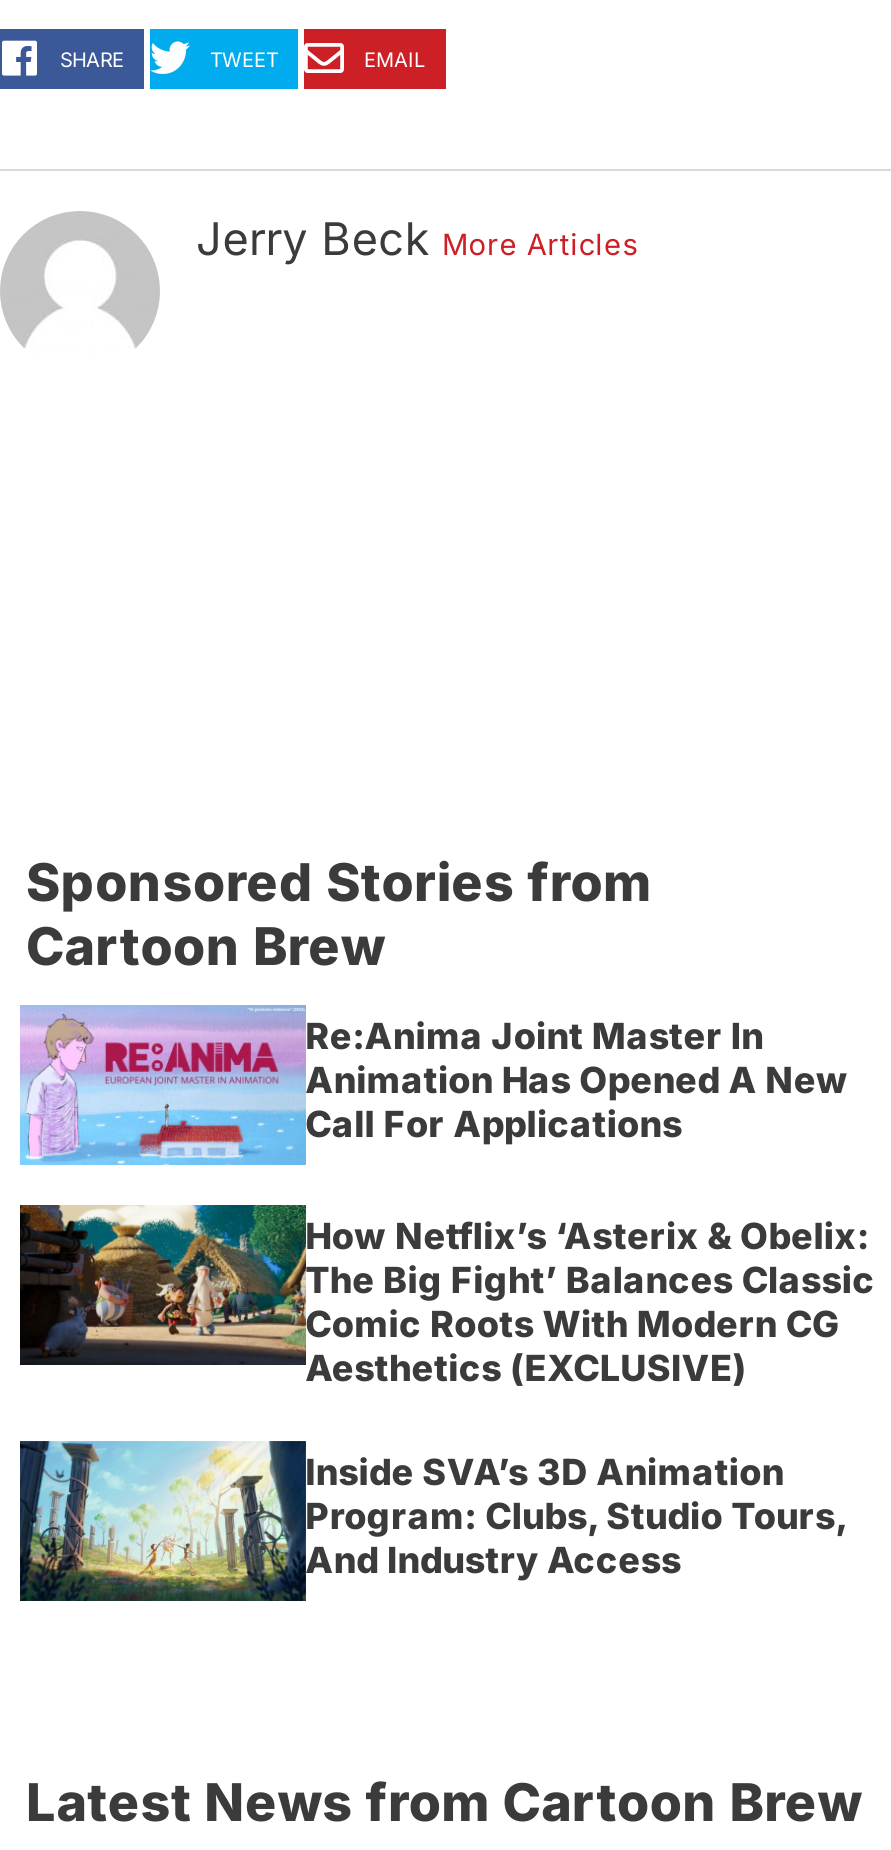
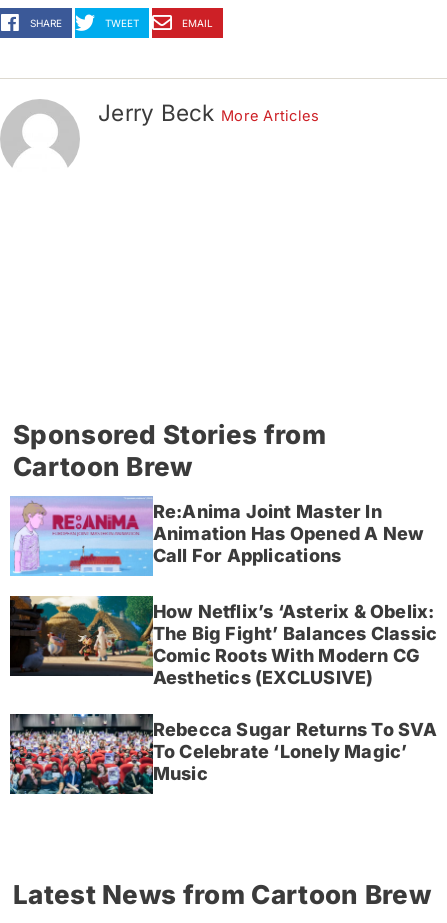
[18,1439,848,1603] [image] | Inside SVA’s 3D Animation | Program: Clubs, Studio Tours, | And Industry Access -> [9,713,438,795] [image] | Rebecca Sugar Returns To SVA | To Celebrate ‘Lonely Magic’ | Music

